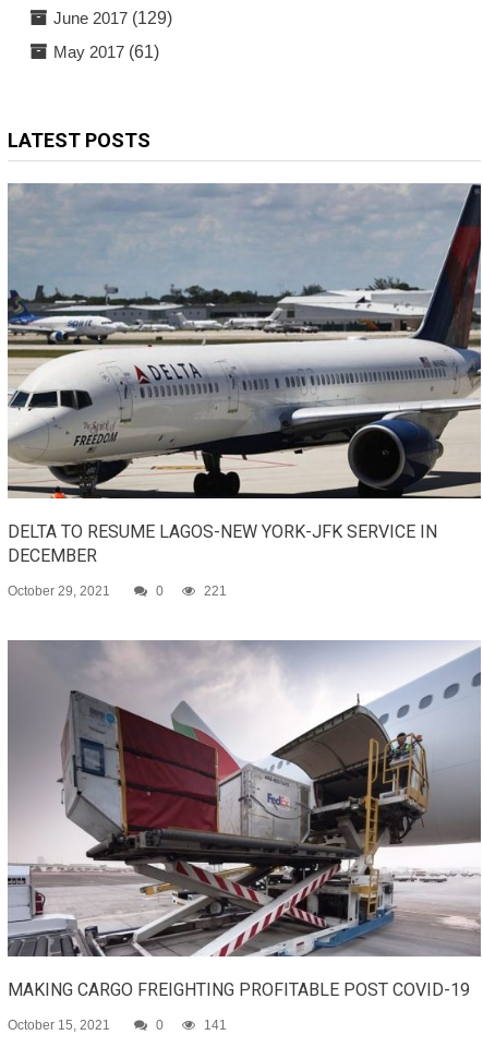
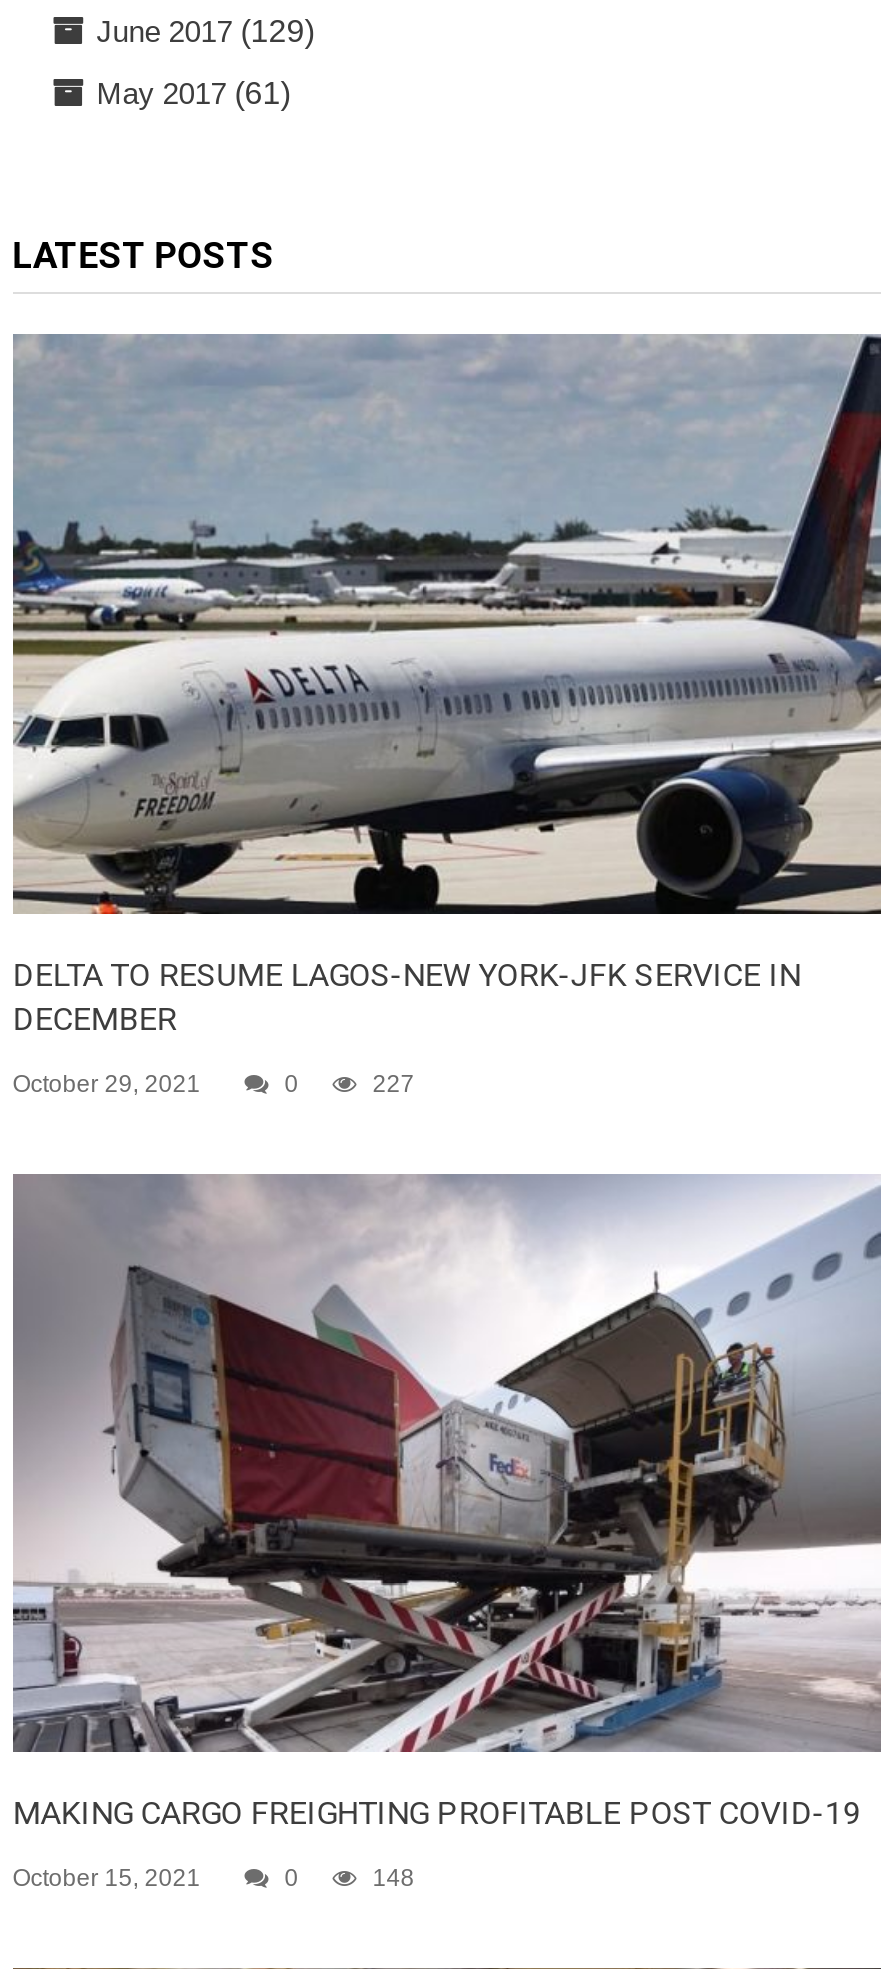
[204,584,226,599] 221 -> [372,1070,414,1098] 227
[204,1018,226,1033] 141 -> [372,1865,414,1893] 148

